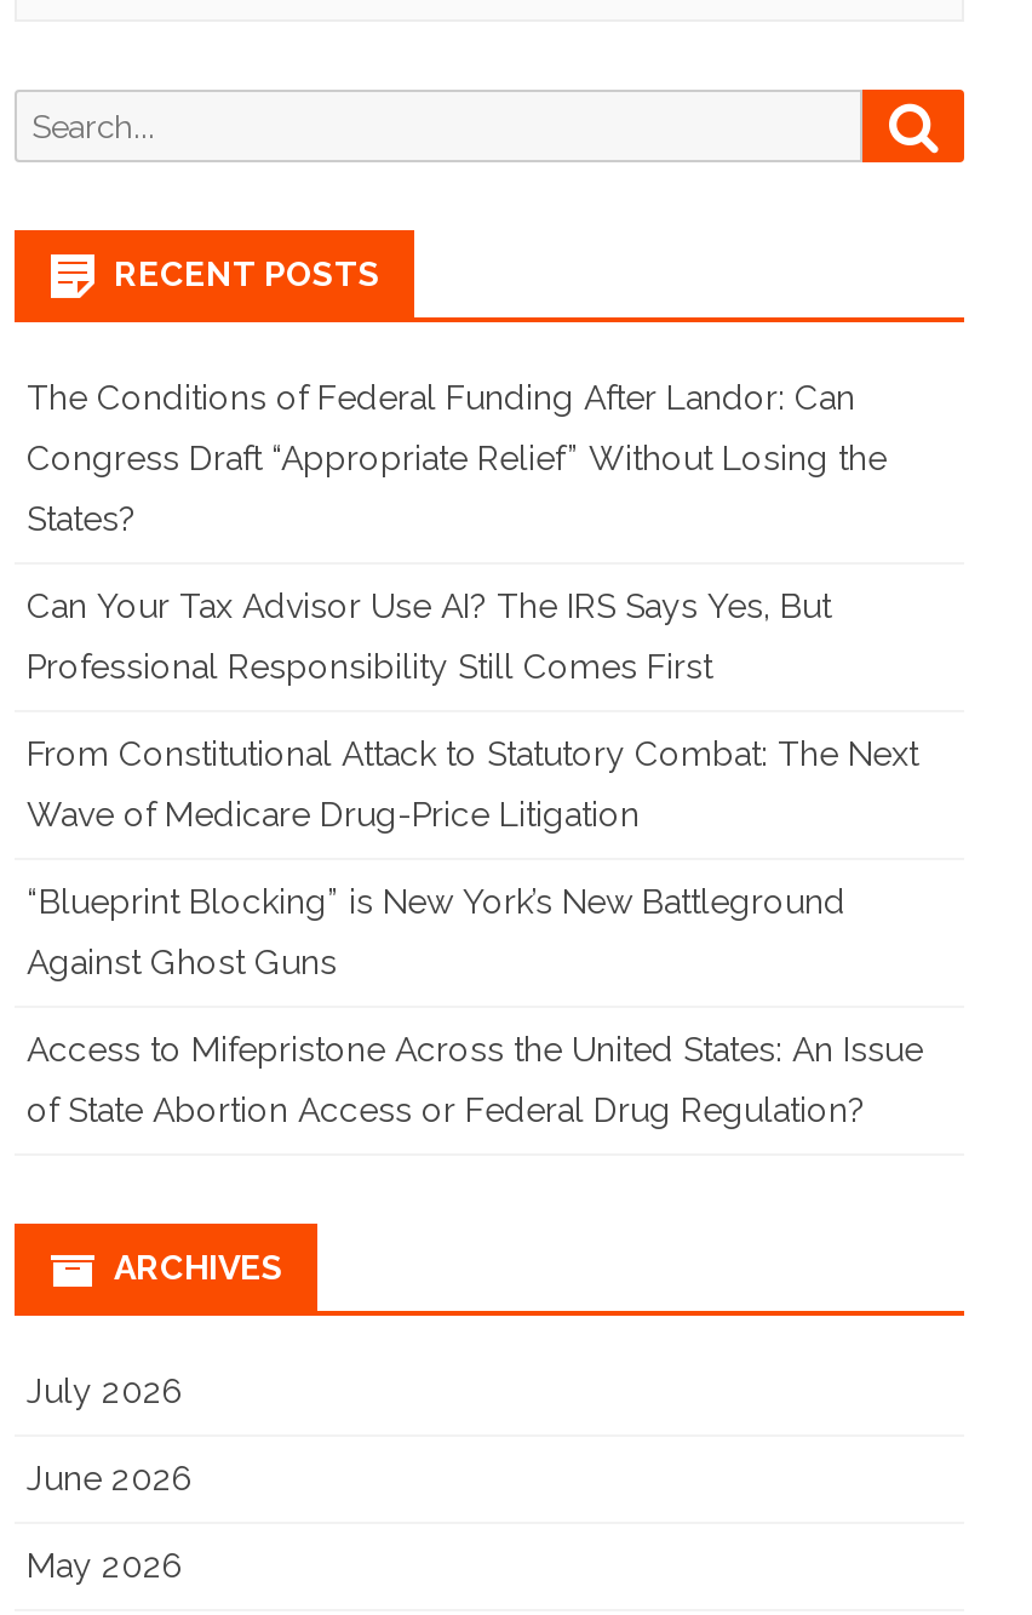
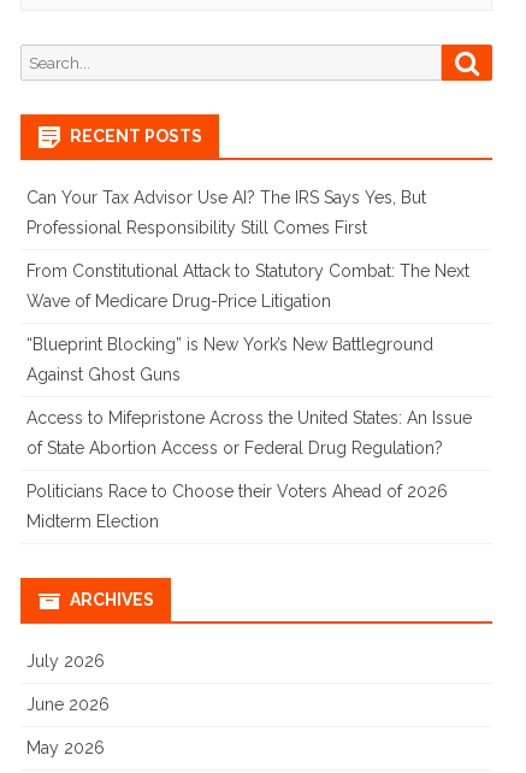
[27,378,887,538] The Conditions of Federal Funding After Landor: Can | Congress Draft “Appropriate Relief” Without Losing the | States? -> none
moved [27,586,923,1129] -> [26,188,472,458]: Can Your Tax Advisor Use AI? The IRS Says Yes, But | Professional Responsibility Still Comes First | From Constitutional Attack to Statutory Combat: The Next | Wave of Medicare Drug-Price Litigation | “Blueprint Blocking” is New York’s New Battleground | Against Ghost Guns | Access to Mifepristone Across the United States: An Issue | of State Abortion Access or Federal Drug Regulation?
none -> [26,482,448,531] Politicians Race to Choose their Voters Ahead of 2026 | Midterm Election

